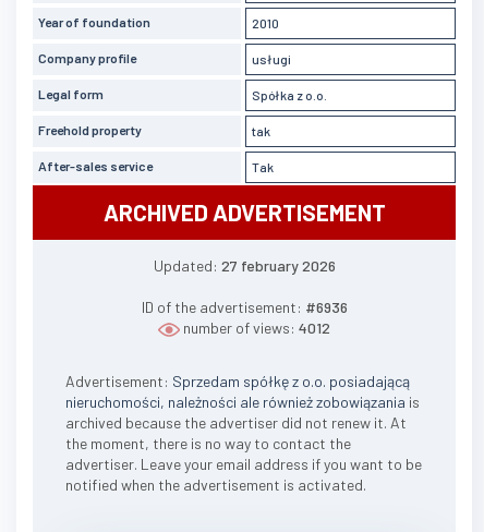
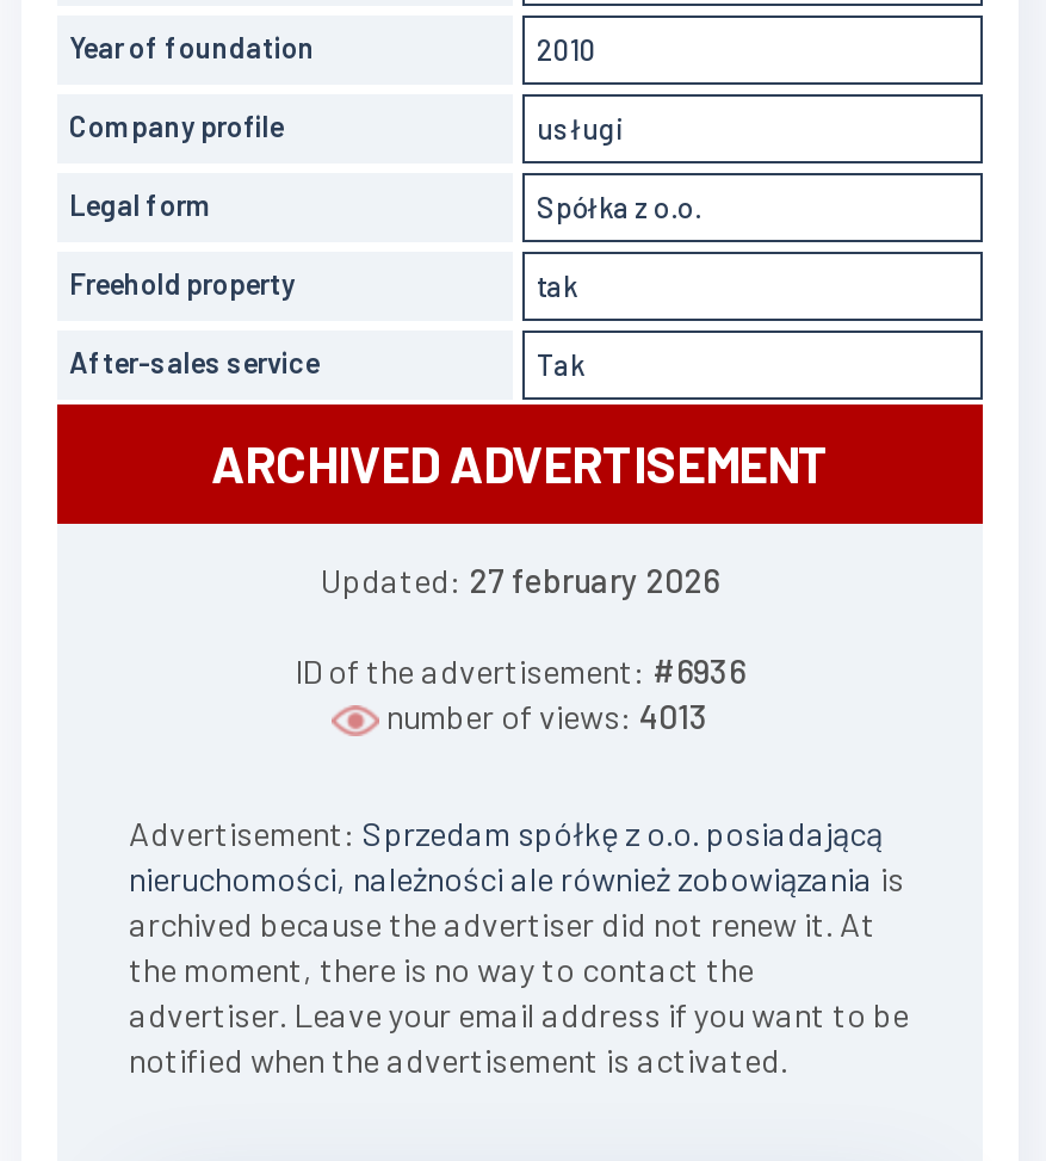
[180,318,330,337] number of views: 4012 -> [379,696,708,736] number of views: 4013

